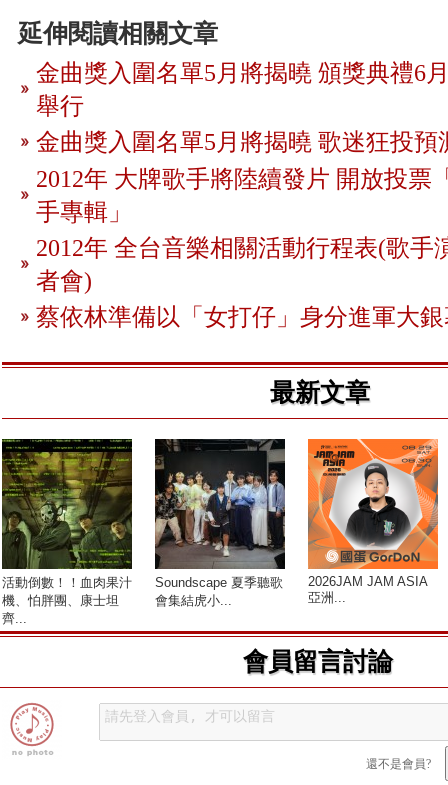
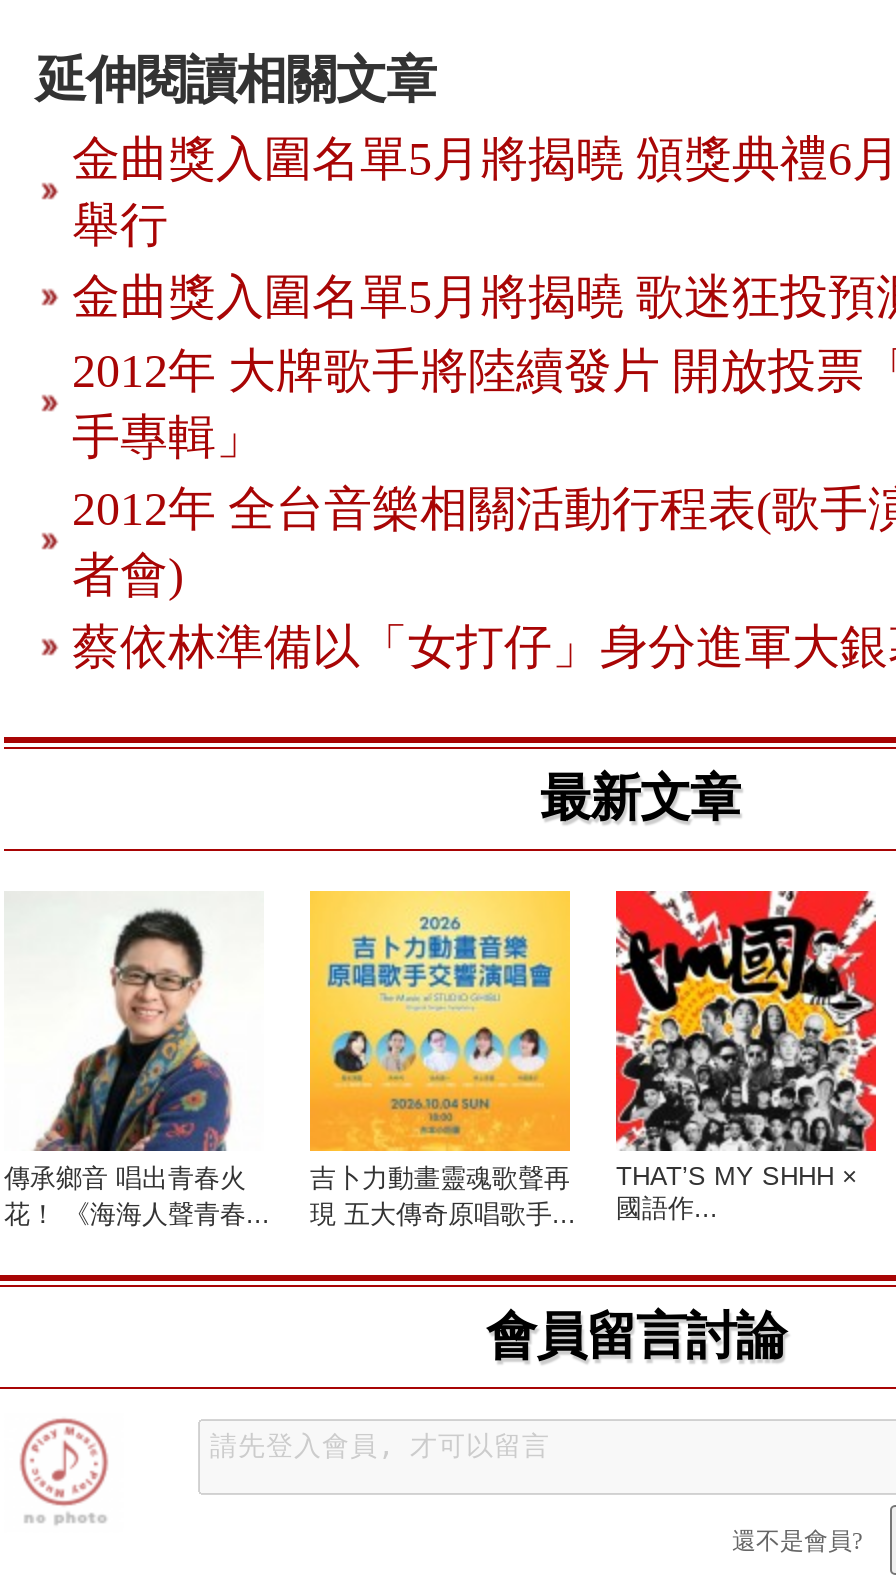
[2,438,133,626] [image] | 活動倒數！！血肉果汁 | 機、怕胖團、康士坦 | 齊... -> [4,891,270,1229] [image] | 傳承鄉音 唱出青春火 | 花！ 《海海人聲青春...
[154,438,286,608] [image] | Soundscape 夏季聽歌 | 會集結虎小... -> [308,889,576,1229] [image] | 吉卜力動畫靈魂歌聲再 | 現 五大傳奇原唱歌手...
[307,438,439,605] [image] | 2026JAM JAM ASIA | 亞洲... -> [614,889,878,1223] [image] | THAT’S MY SHHH × | 國語作...

